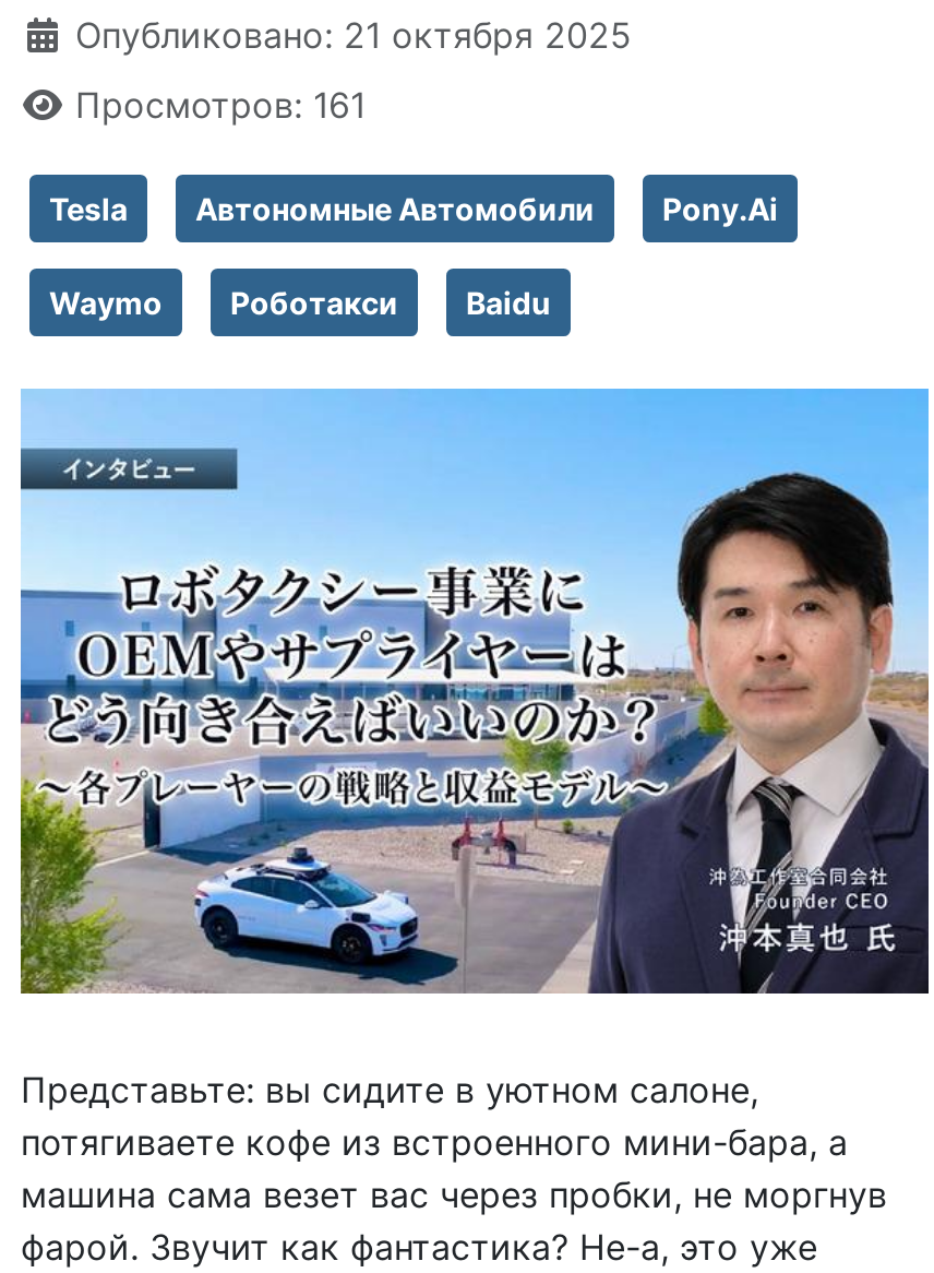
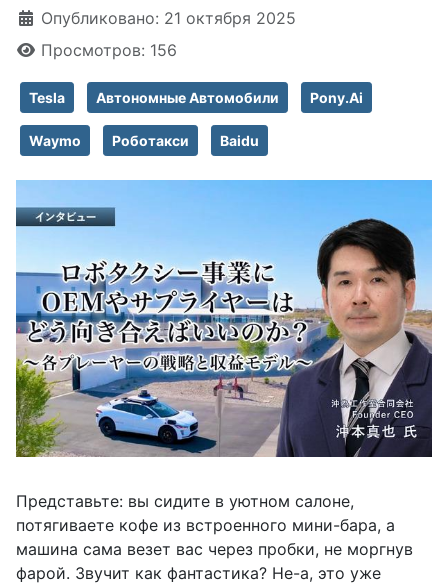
[75,83,366,127] Просмотров: 161 -> [41,40,177,60] Просмотров: 156

